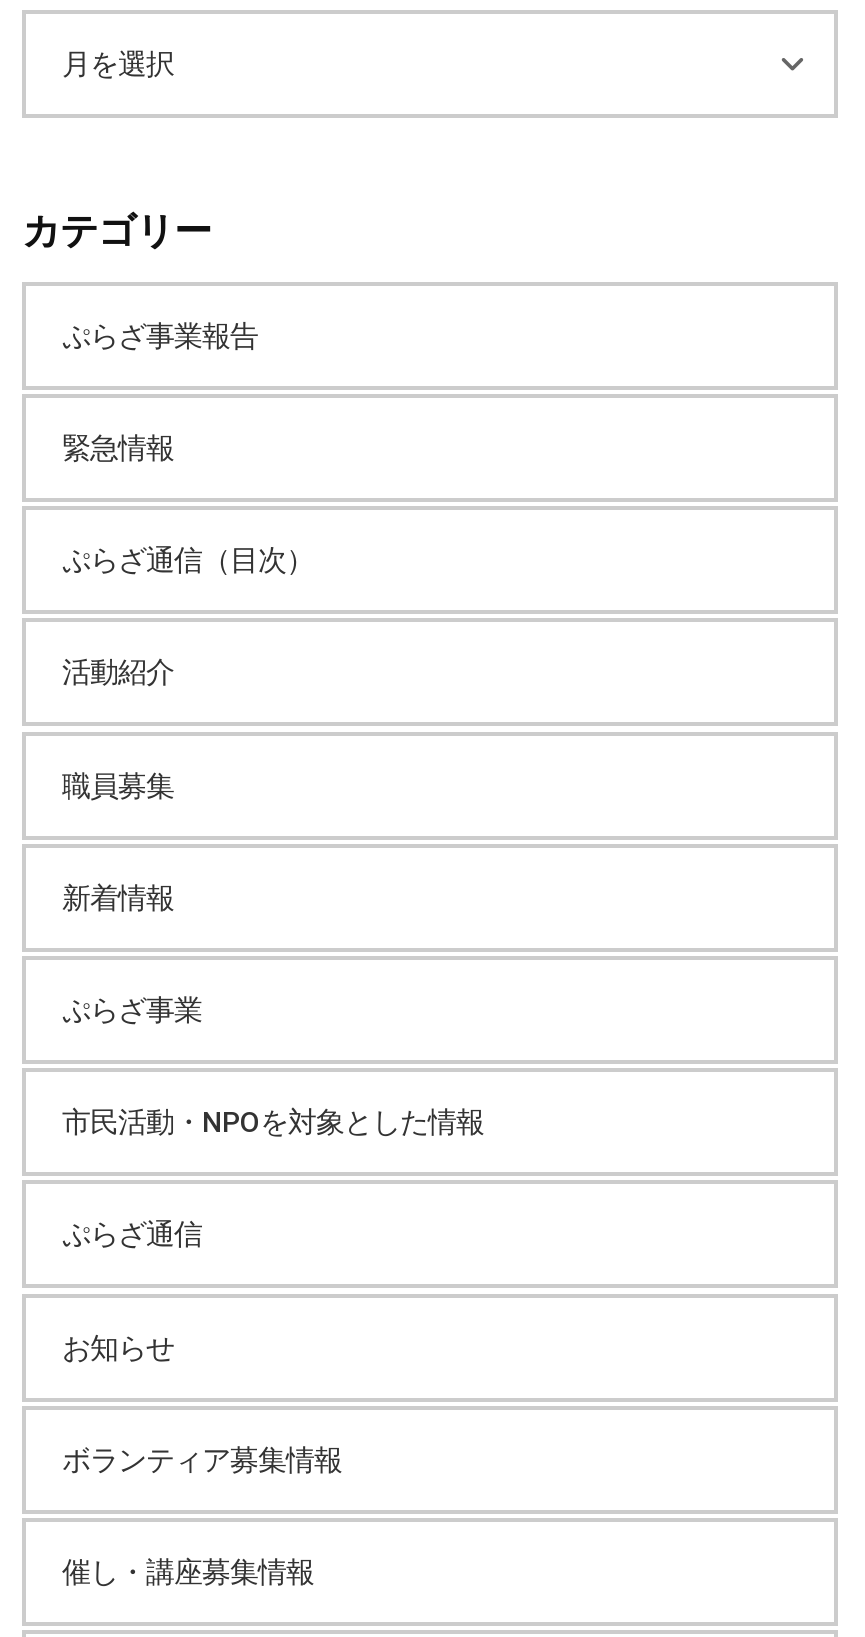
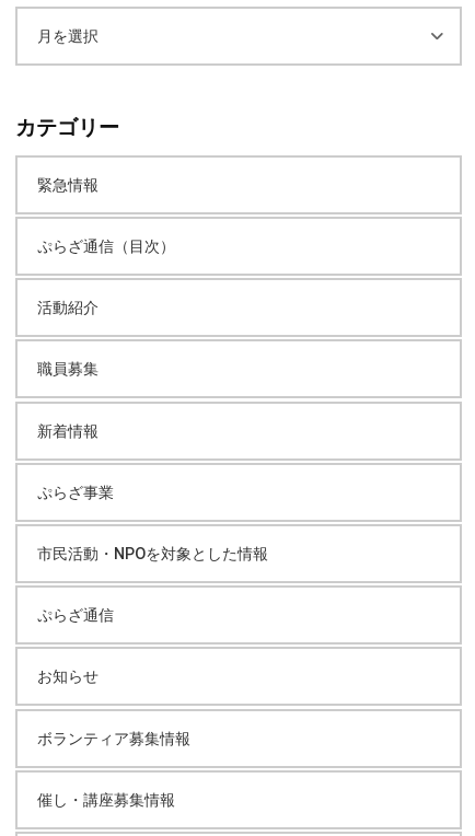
[62,320,258,352] ぷらざ事業報告 -> none

